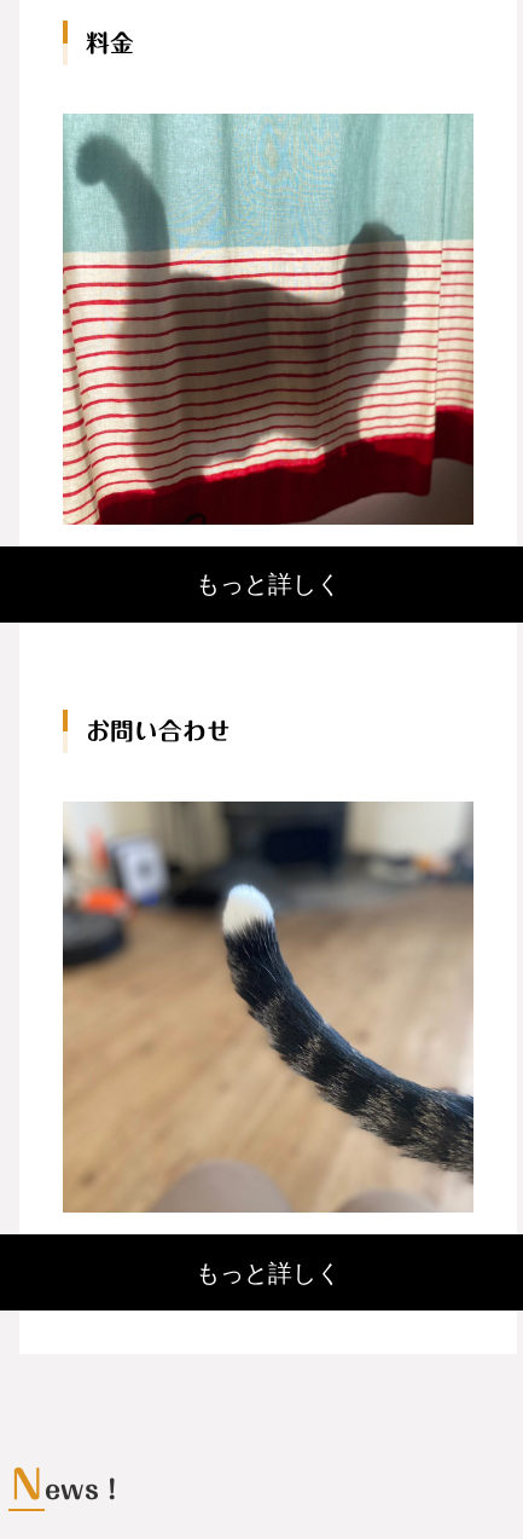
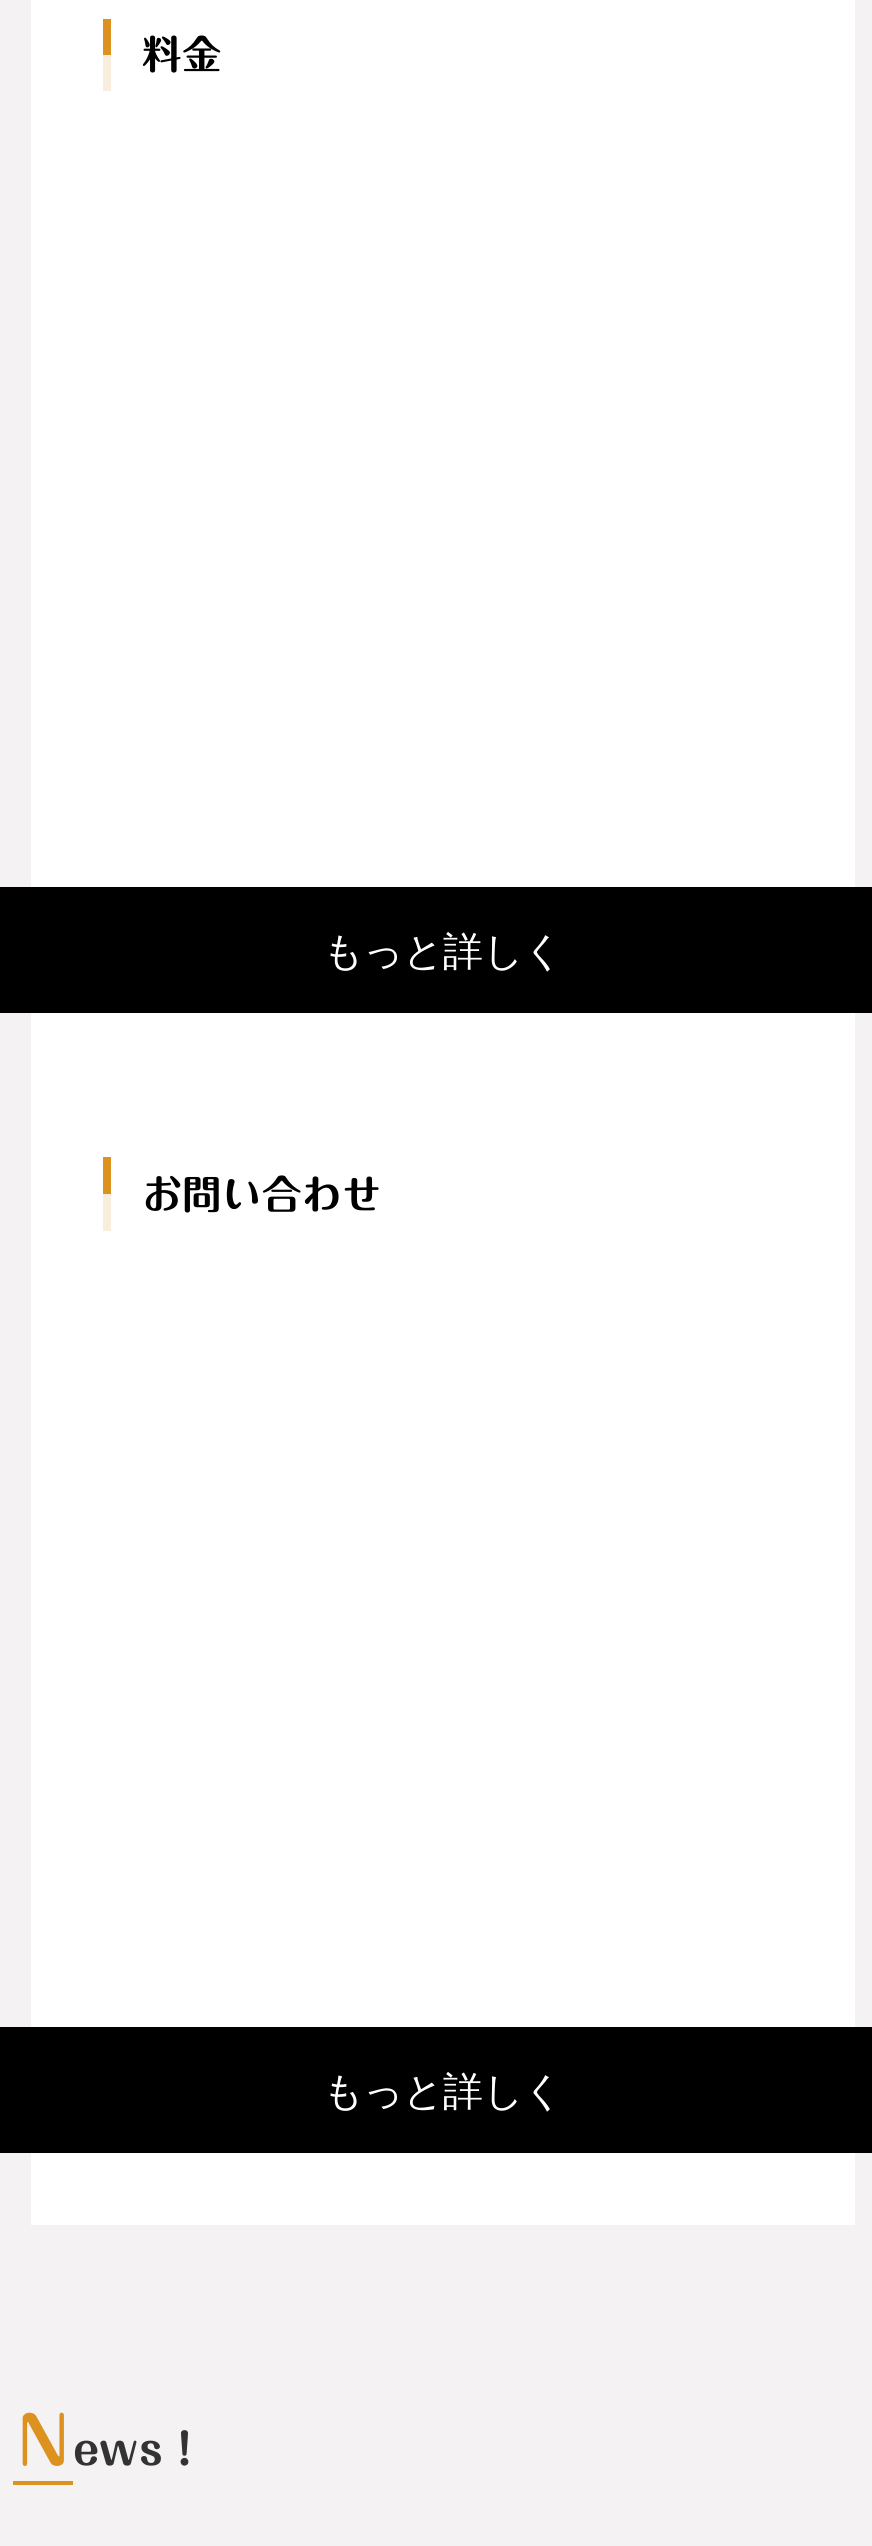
[62,112,475,526] [image] -> none
[62,800,475,1214] [image] -> none

